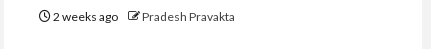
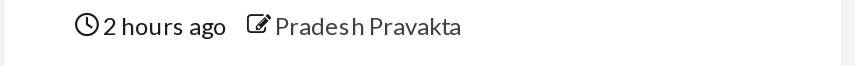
[51,9,235,24] 2 weeks ago Pradesh Pravakta -> [99,11,461,41] 2 hours ago Pradesh Pravakta

